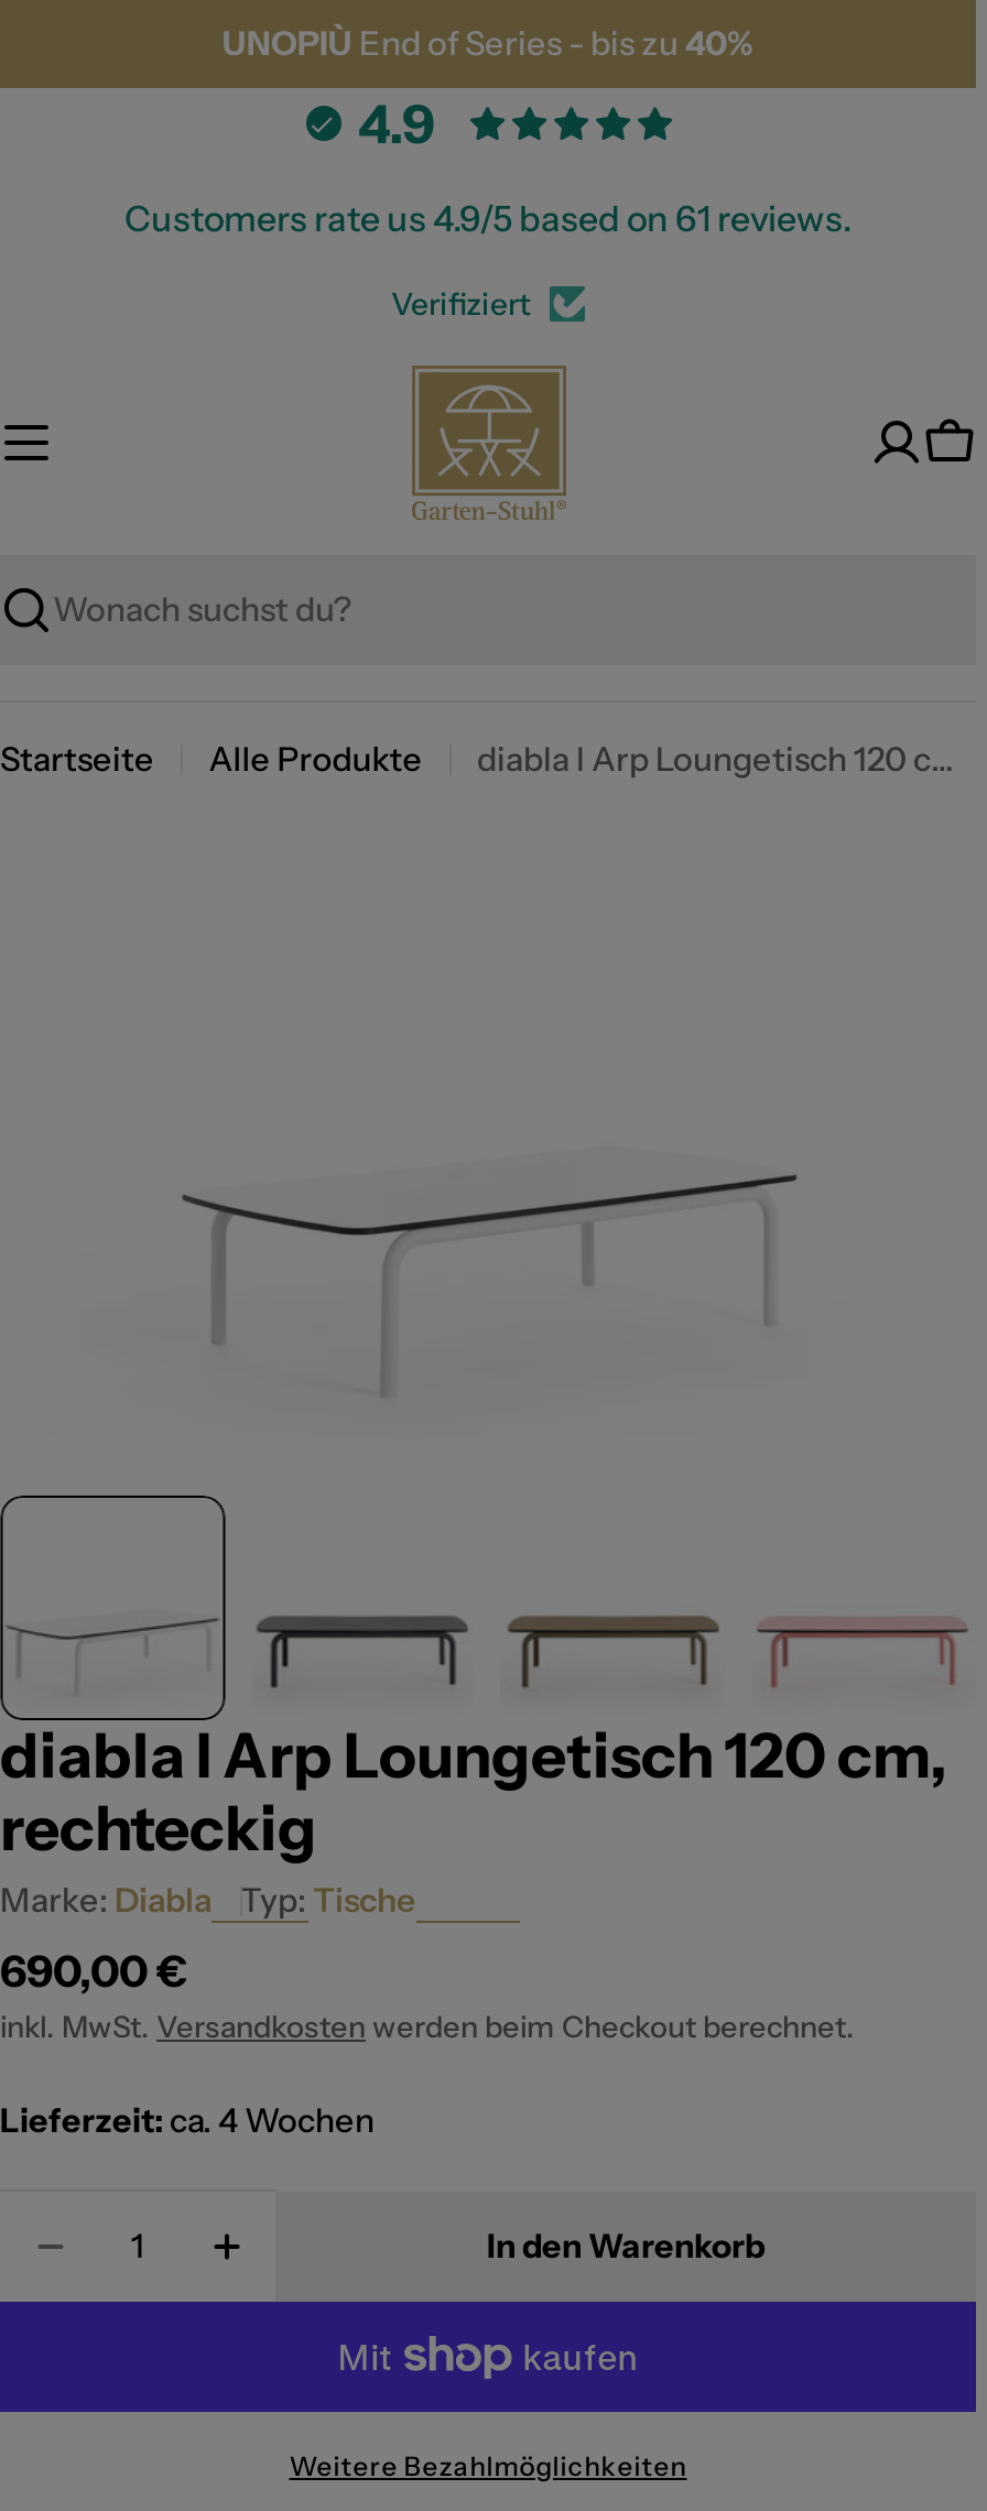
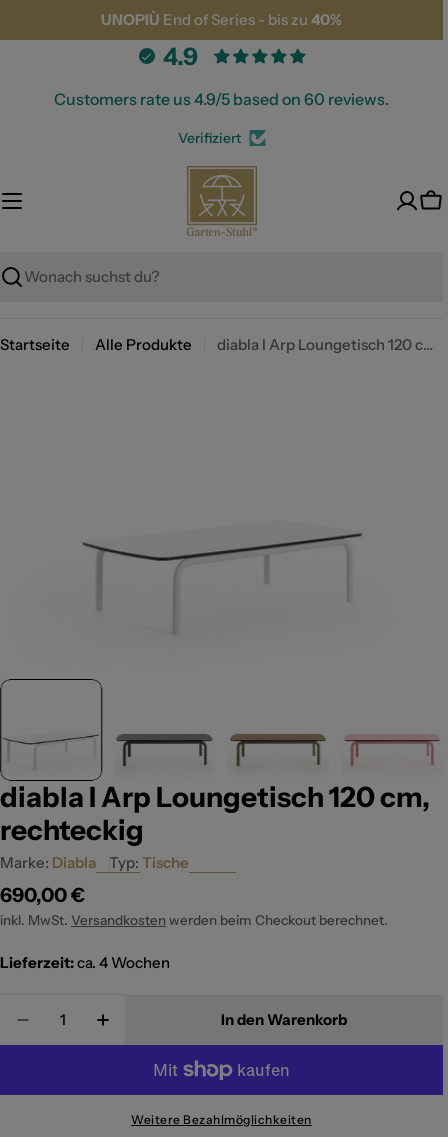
[124,196,852,240] Customers rate us 4.9/5 based on 61 reviews. -> [54,89,389,109] Customers rate us 4.9/5 based on 60 reviews.

